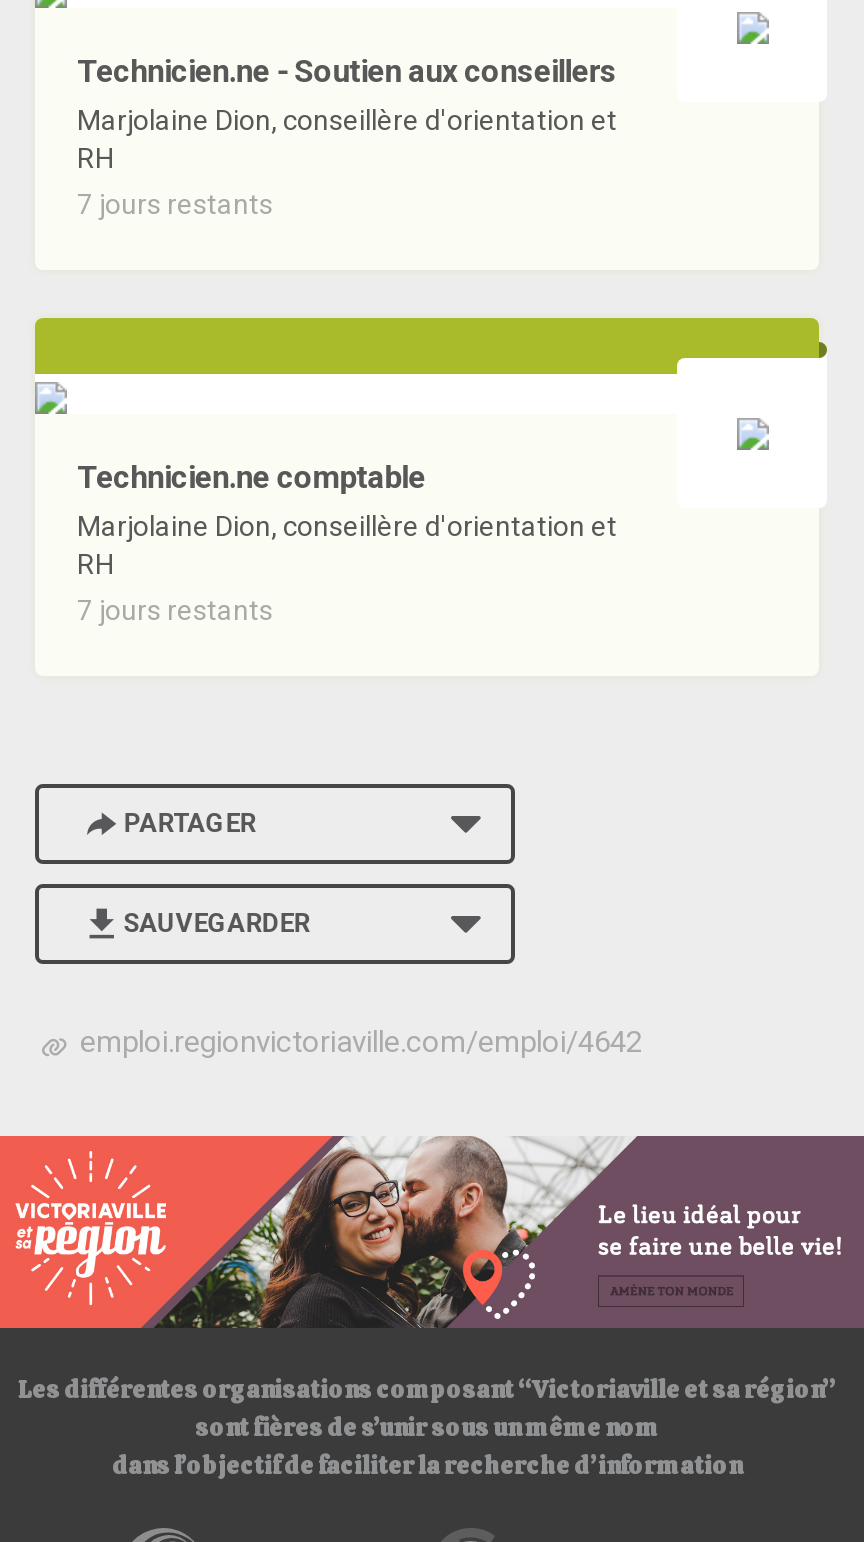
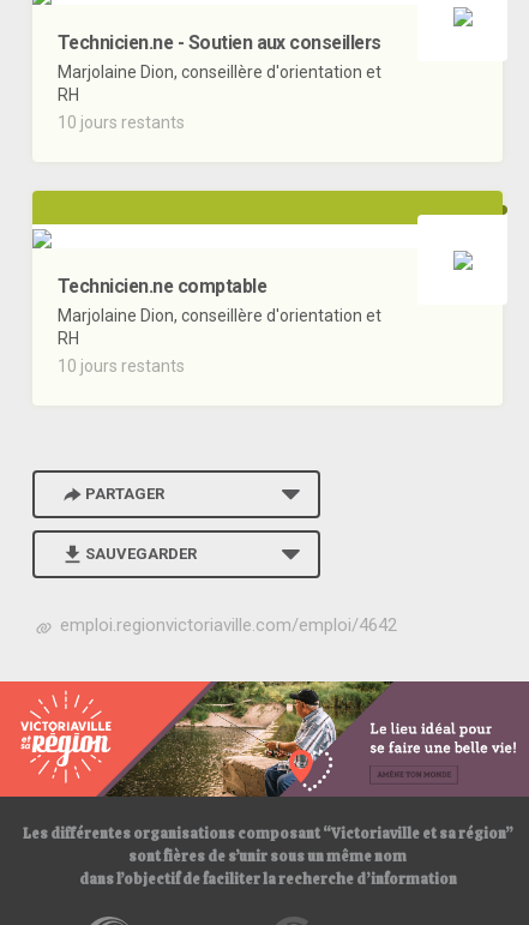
[77,189,273,221] 7 jours restants -> [58,113,185,132] 10 jours restants
[77,594,273,626] 7 jours restants -> [58,357,185,376] 10 jours restants
[193,1136,635,1328] [image] -> [127,680,392,798] [image]

